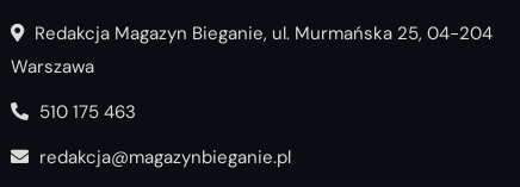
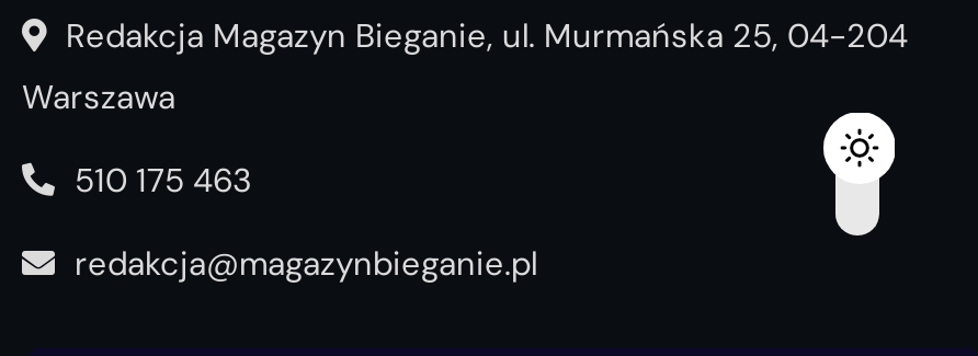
none -> [820,111,897,238] [image]

